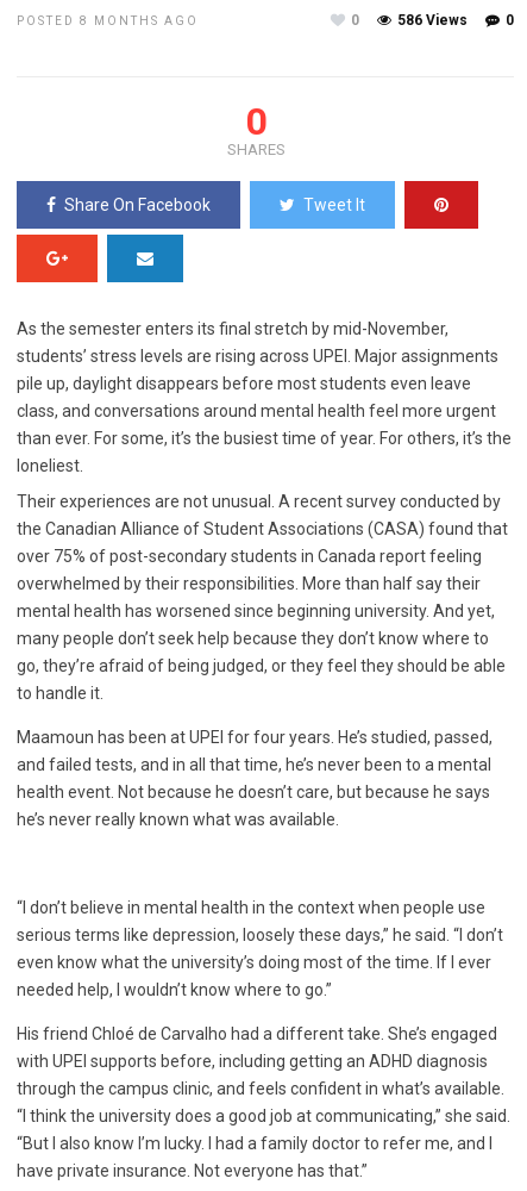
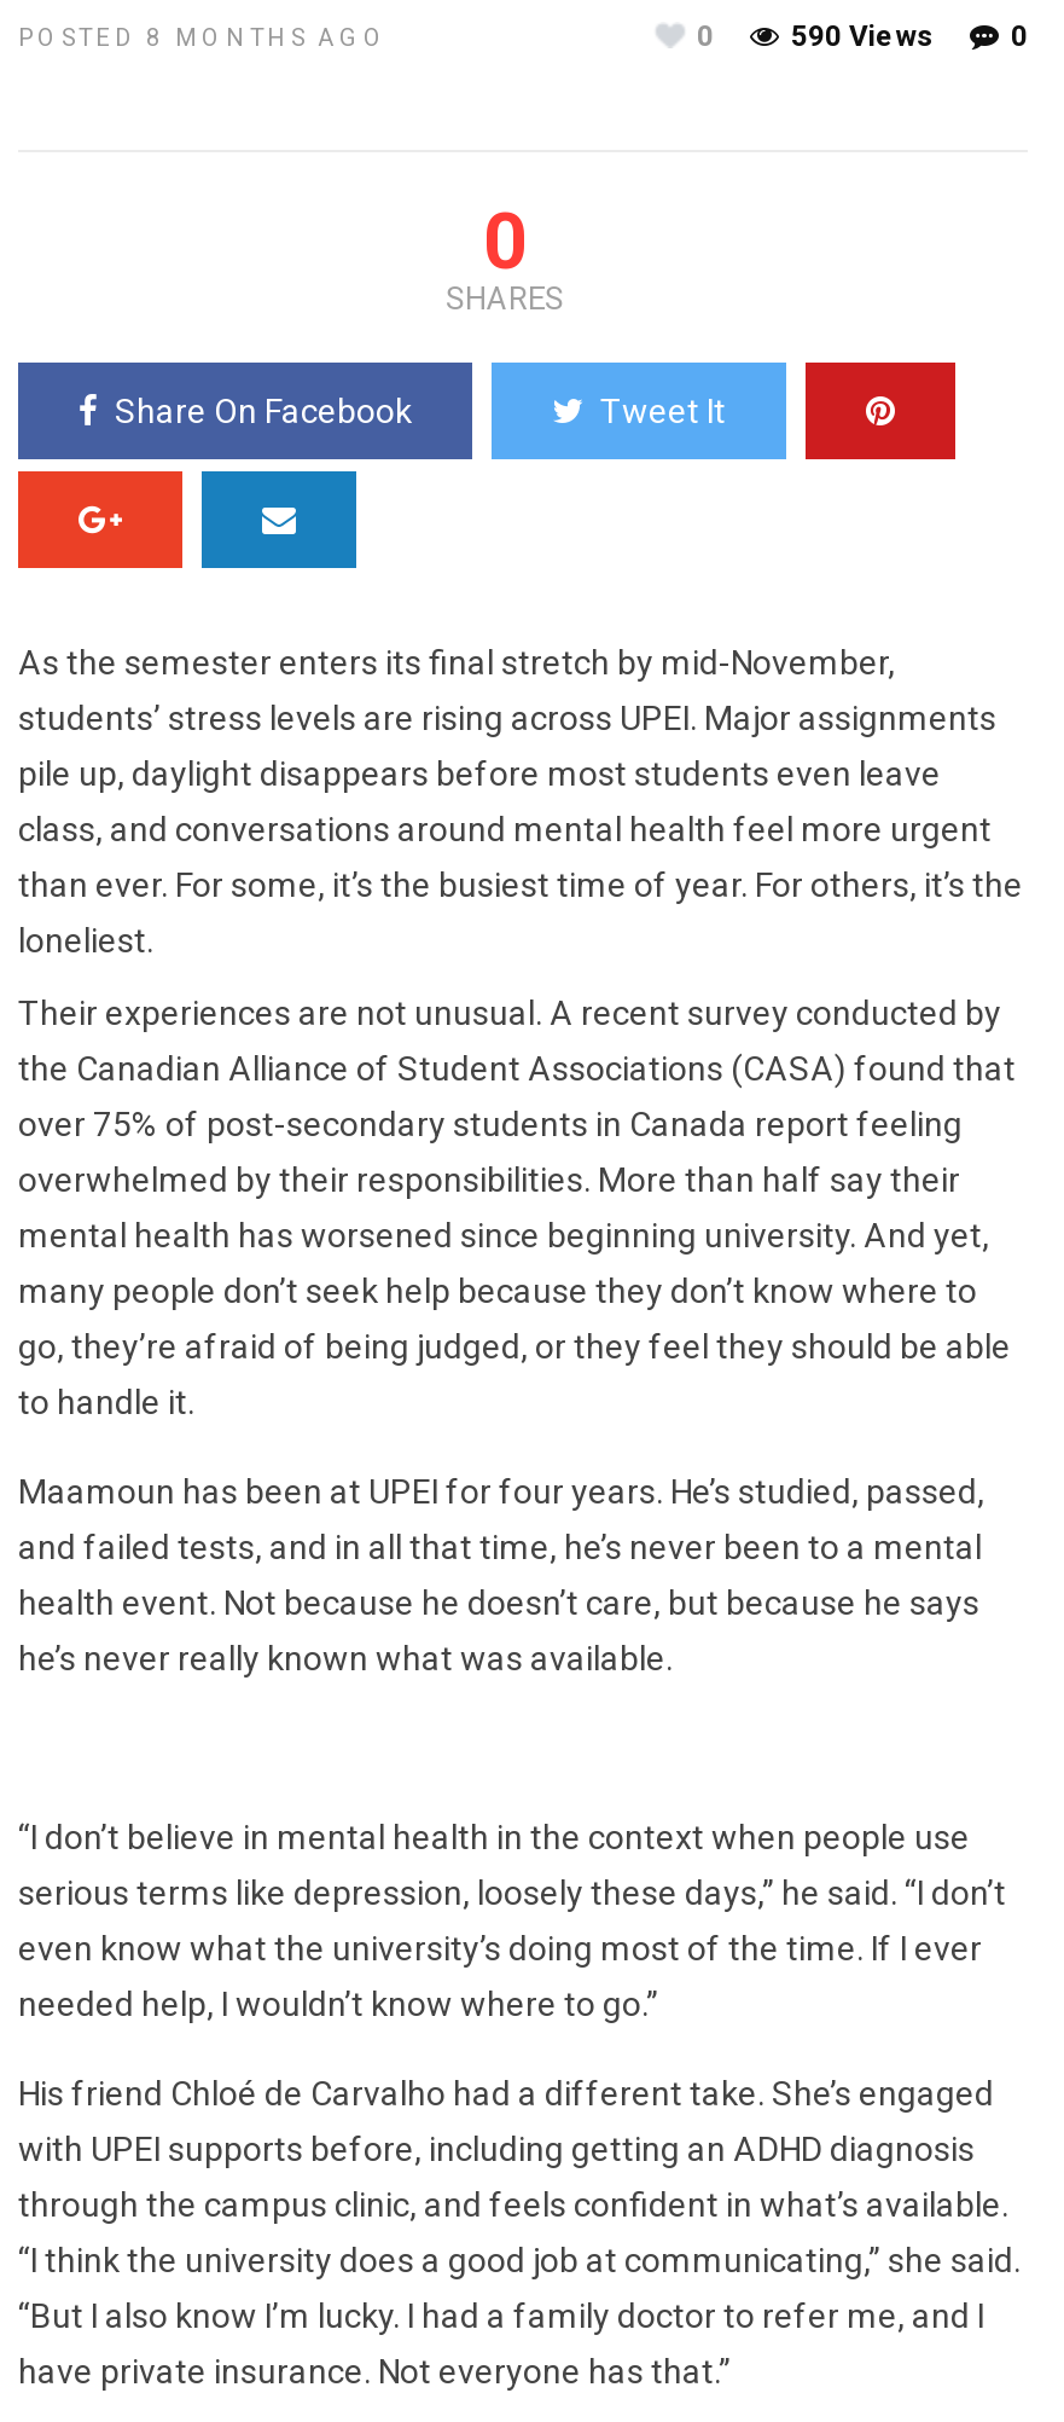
[397,12,468,29] 586 Views -> [791,19,934,53] 590 Views

